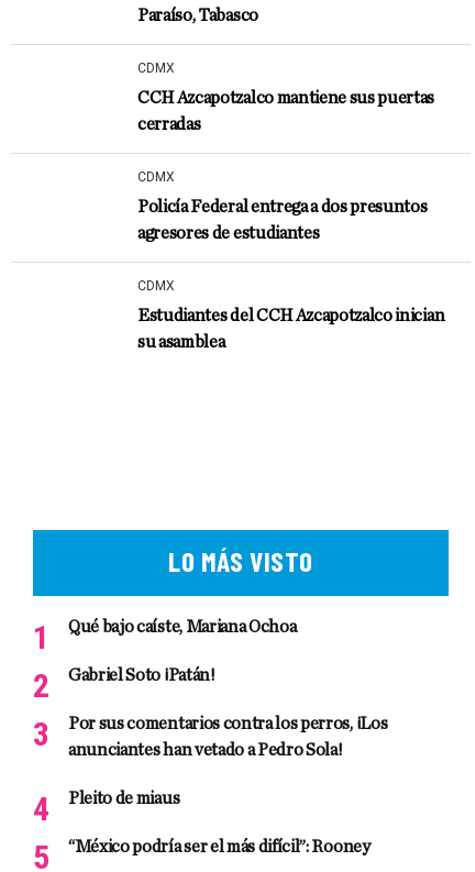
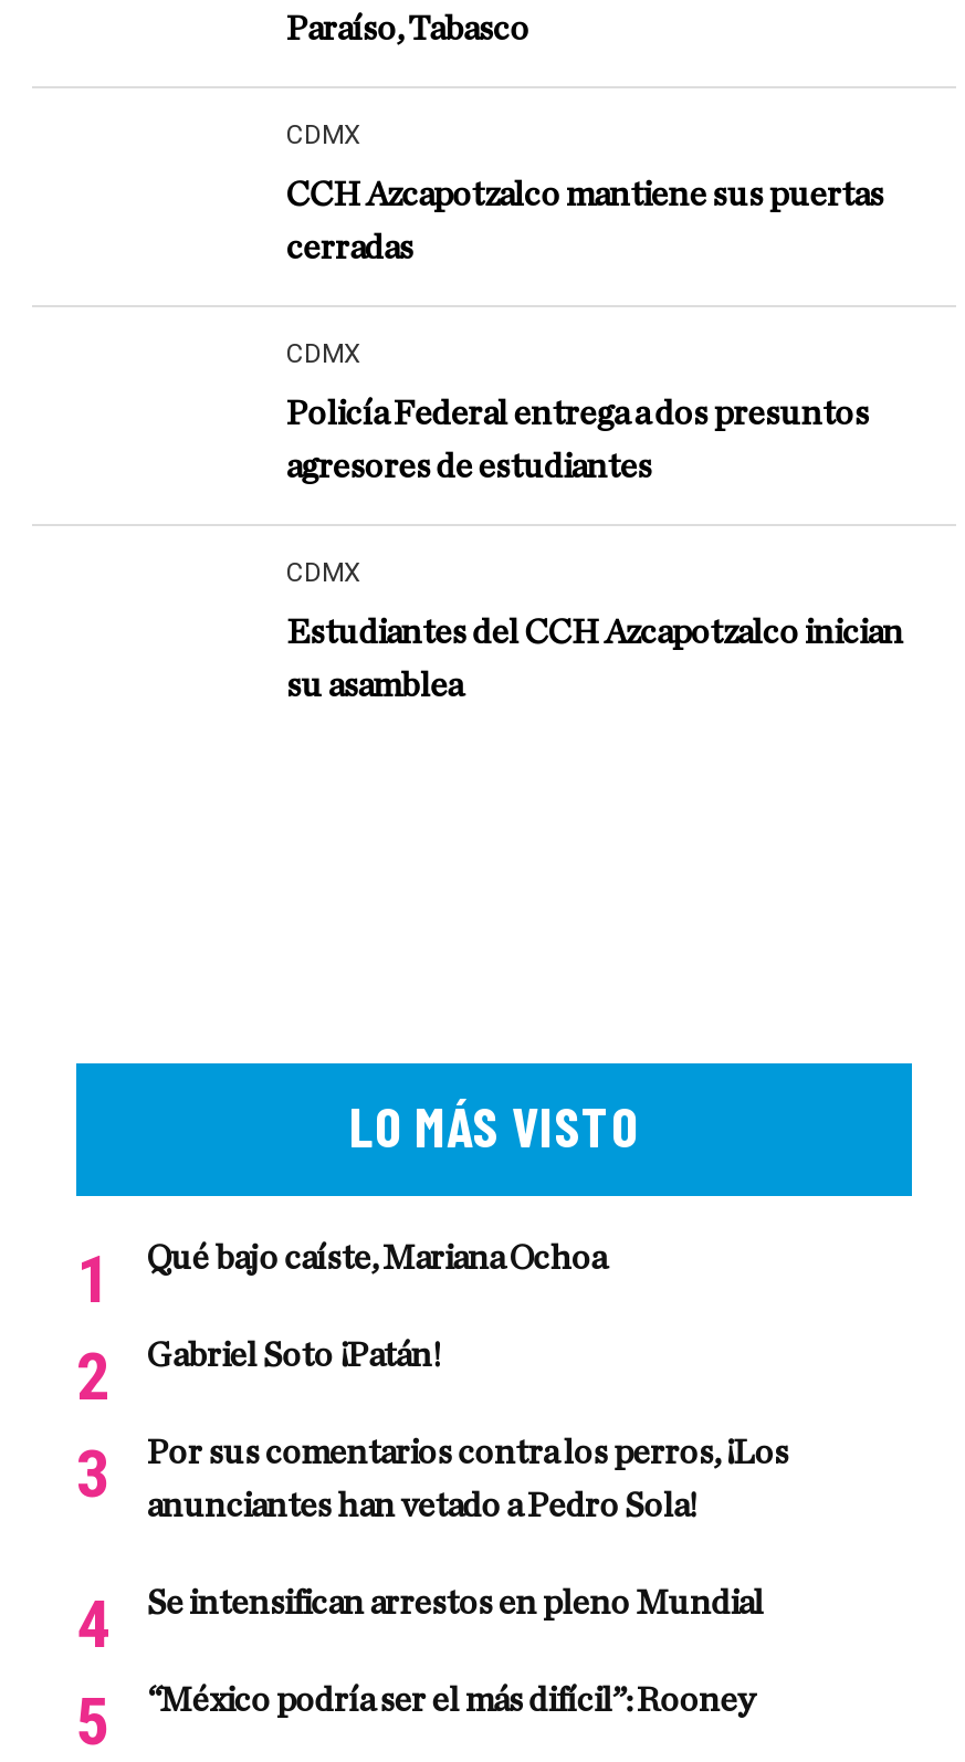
[68,790,179,807] Pleito de miaus -> [147,1585,764,1621] Se intensifican arrestos en pleno Mundial

